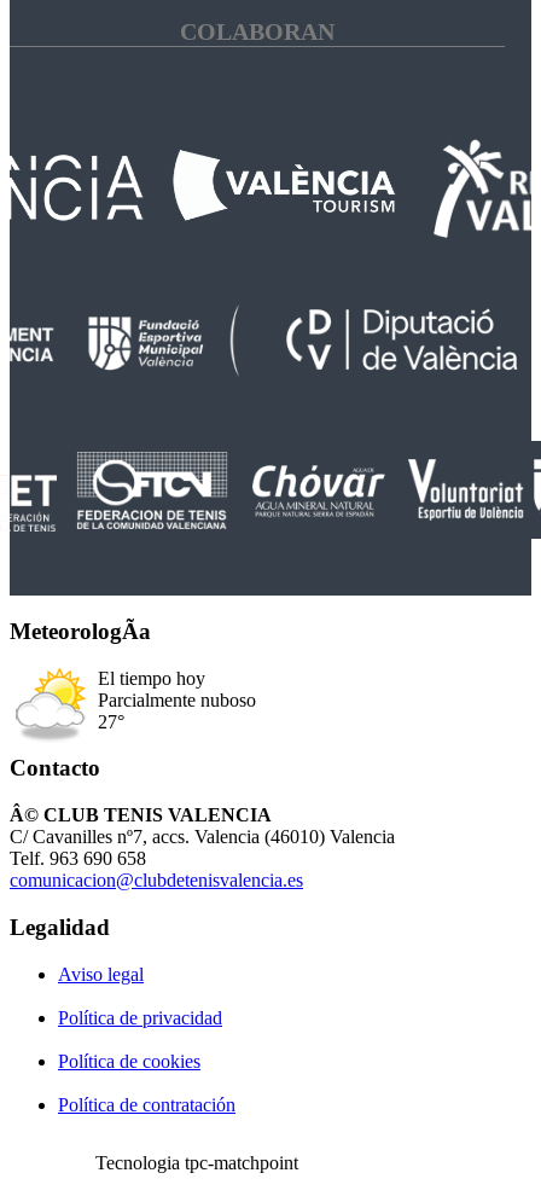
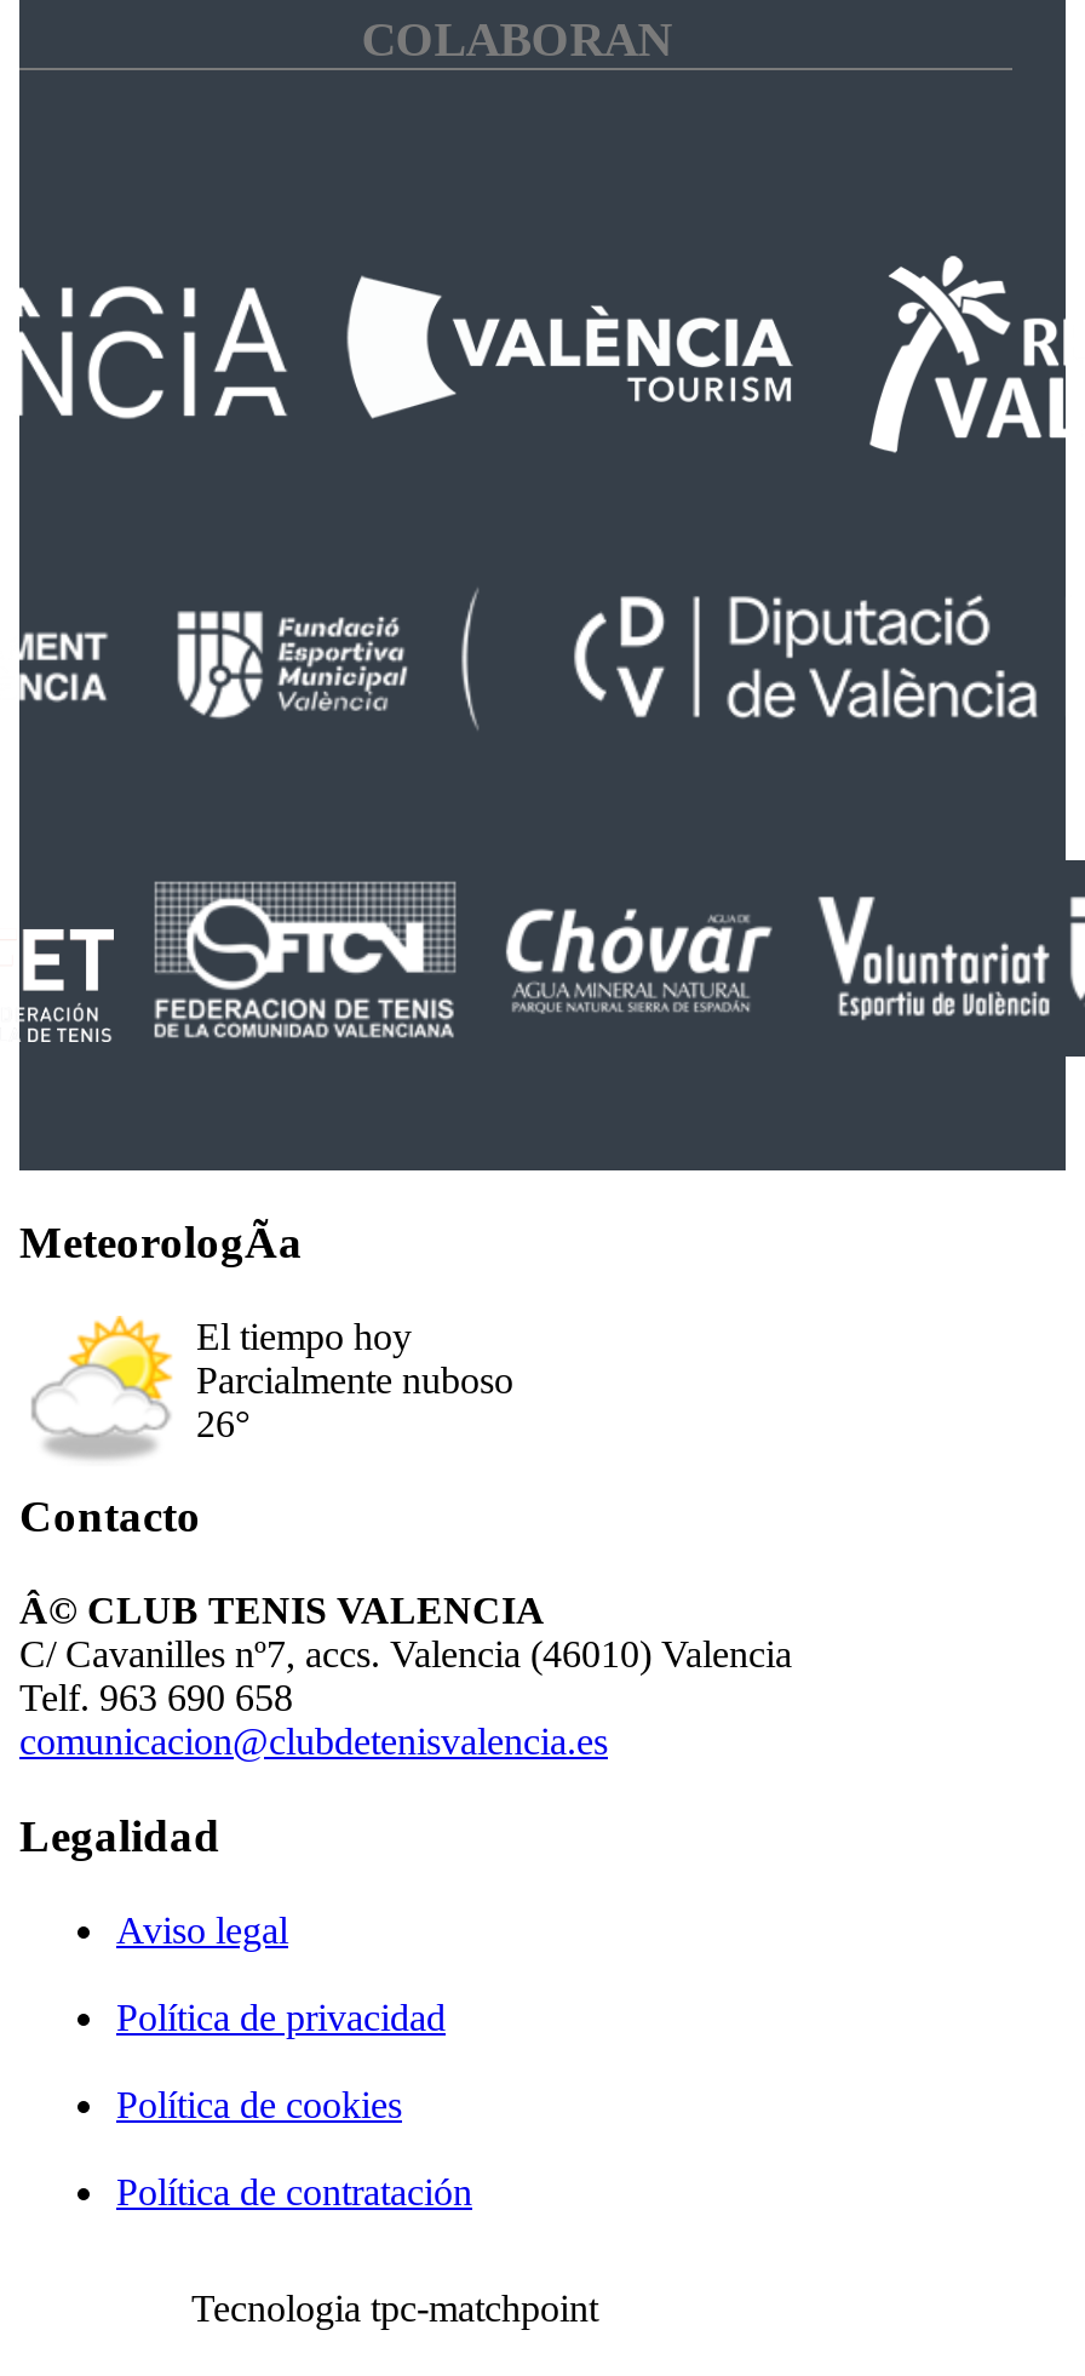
[98,711,124,732] 27° -> [196,1402,249,1444] 26°

